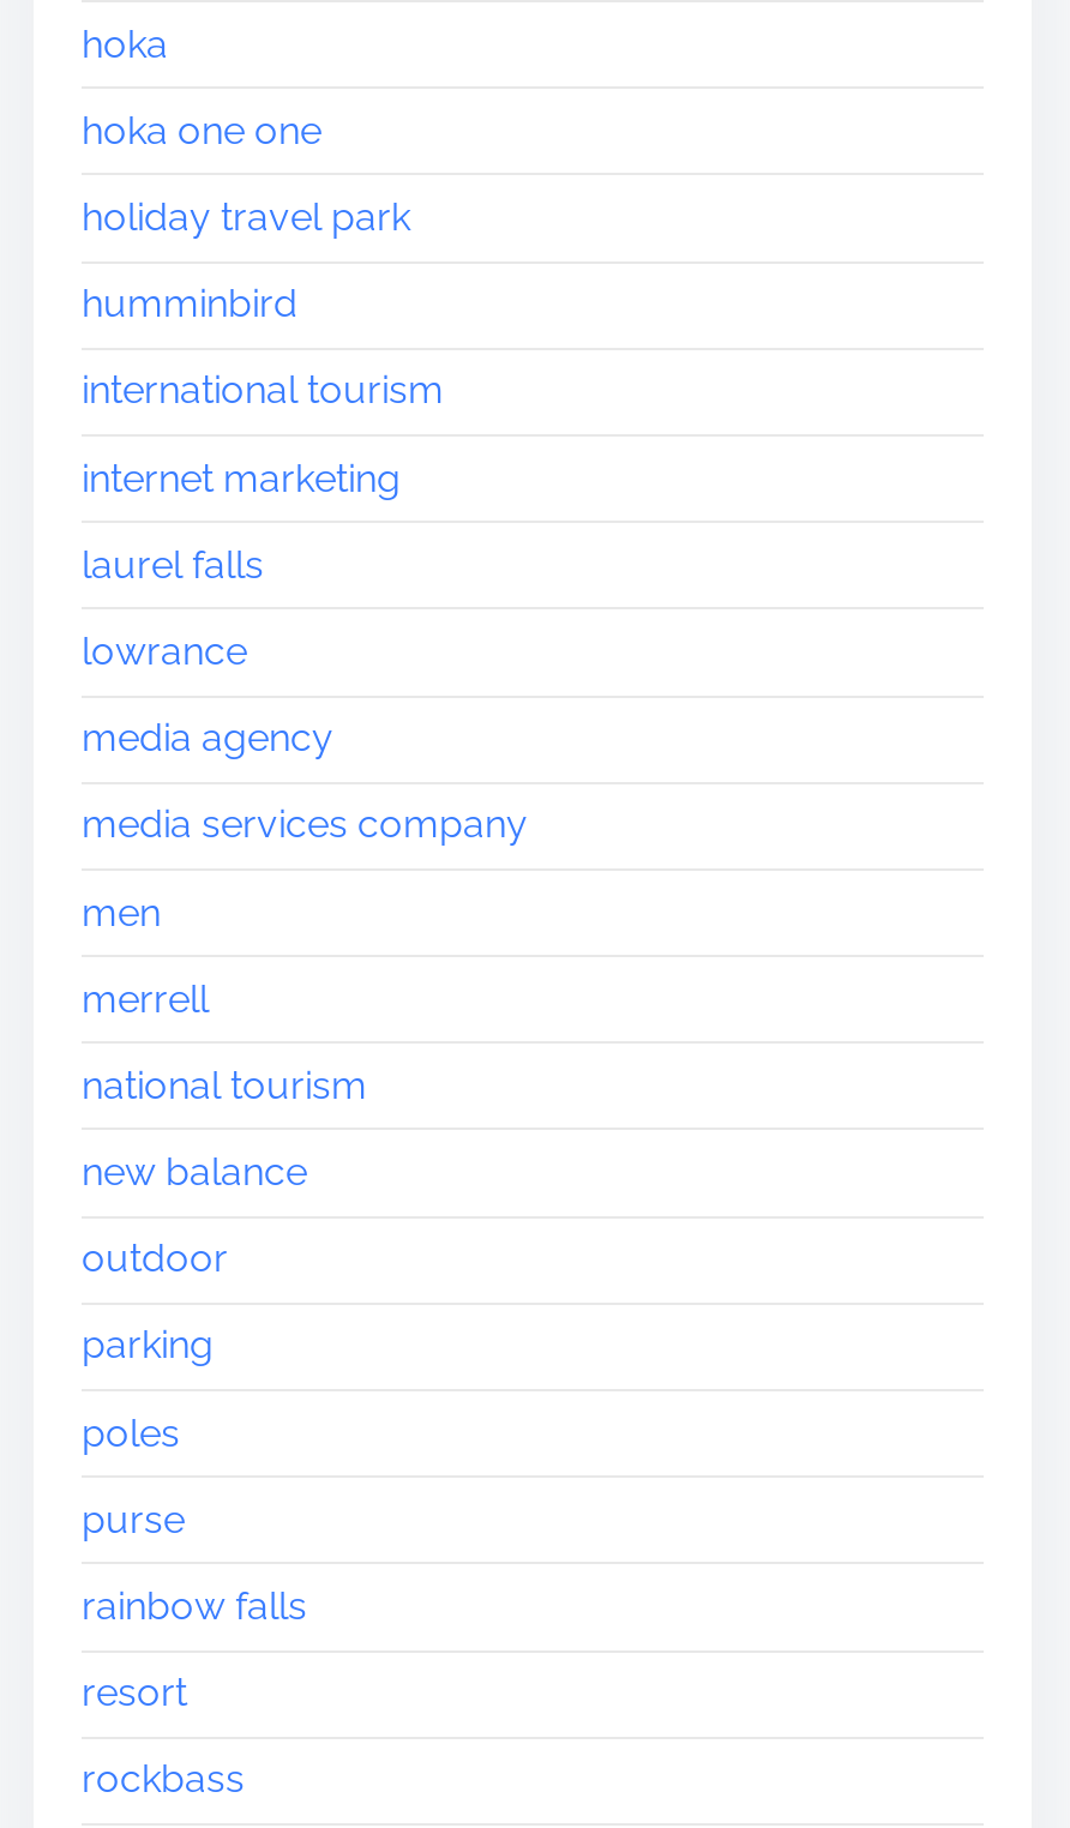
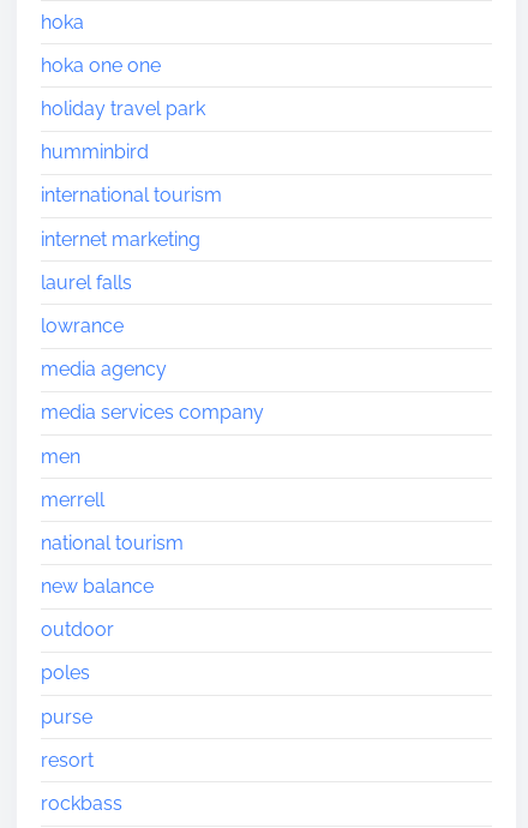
[82,1323,214,1369] parking -> none
[82,1583,307,1629] rainbow falls -> none

